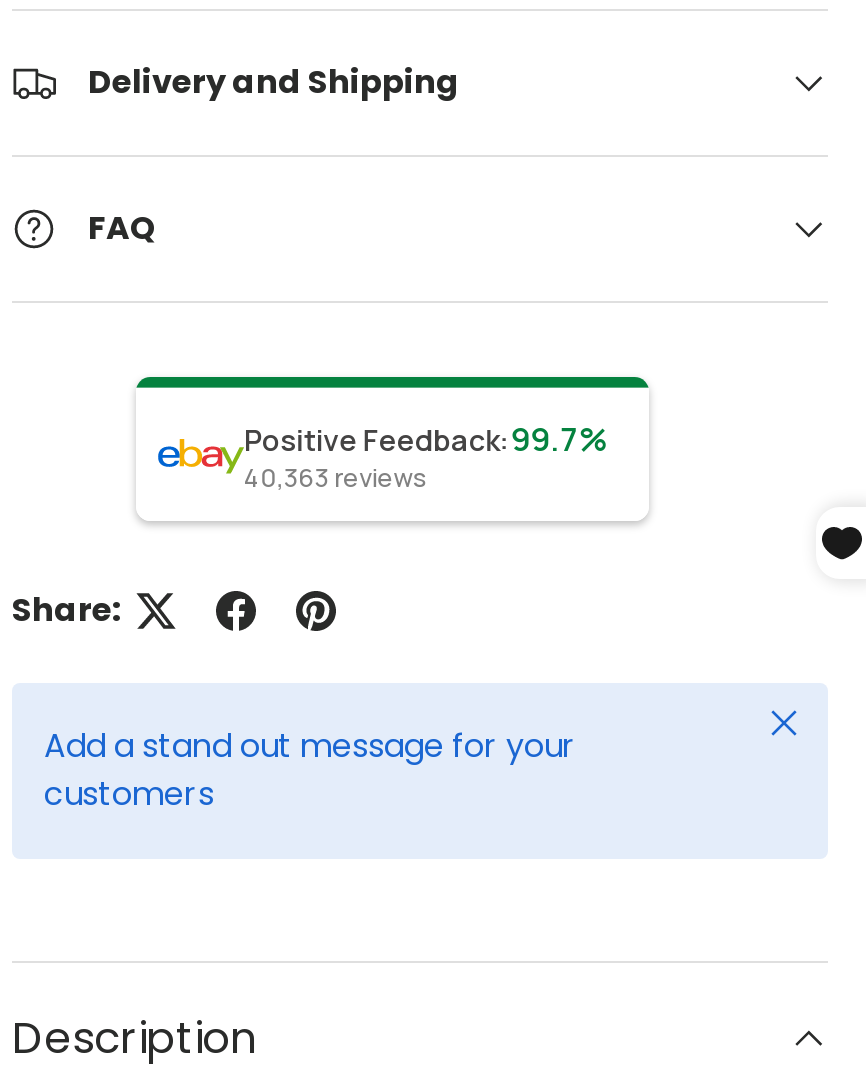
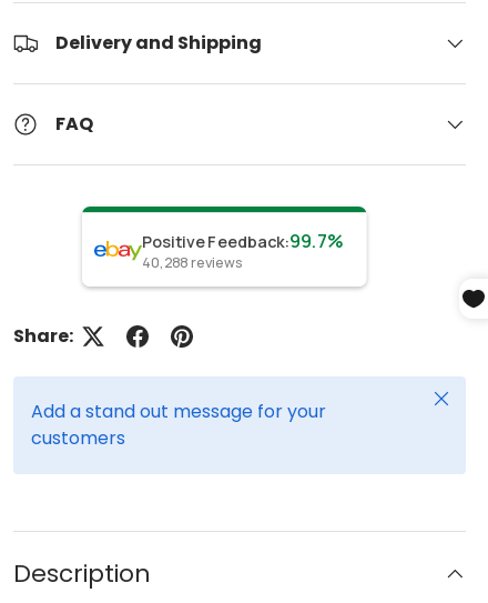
[243,460,427,495] 40,363 reviews -> [141,253,242,272] 40,288 reviews

